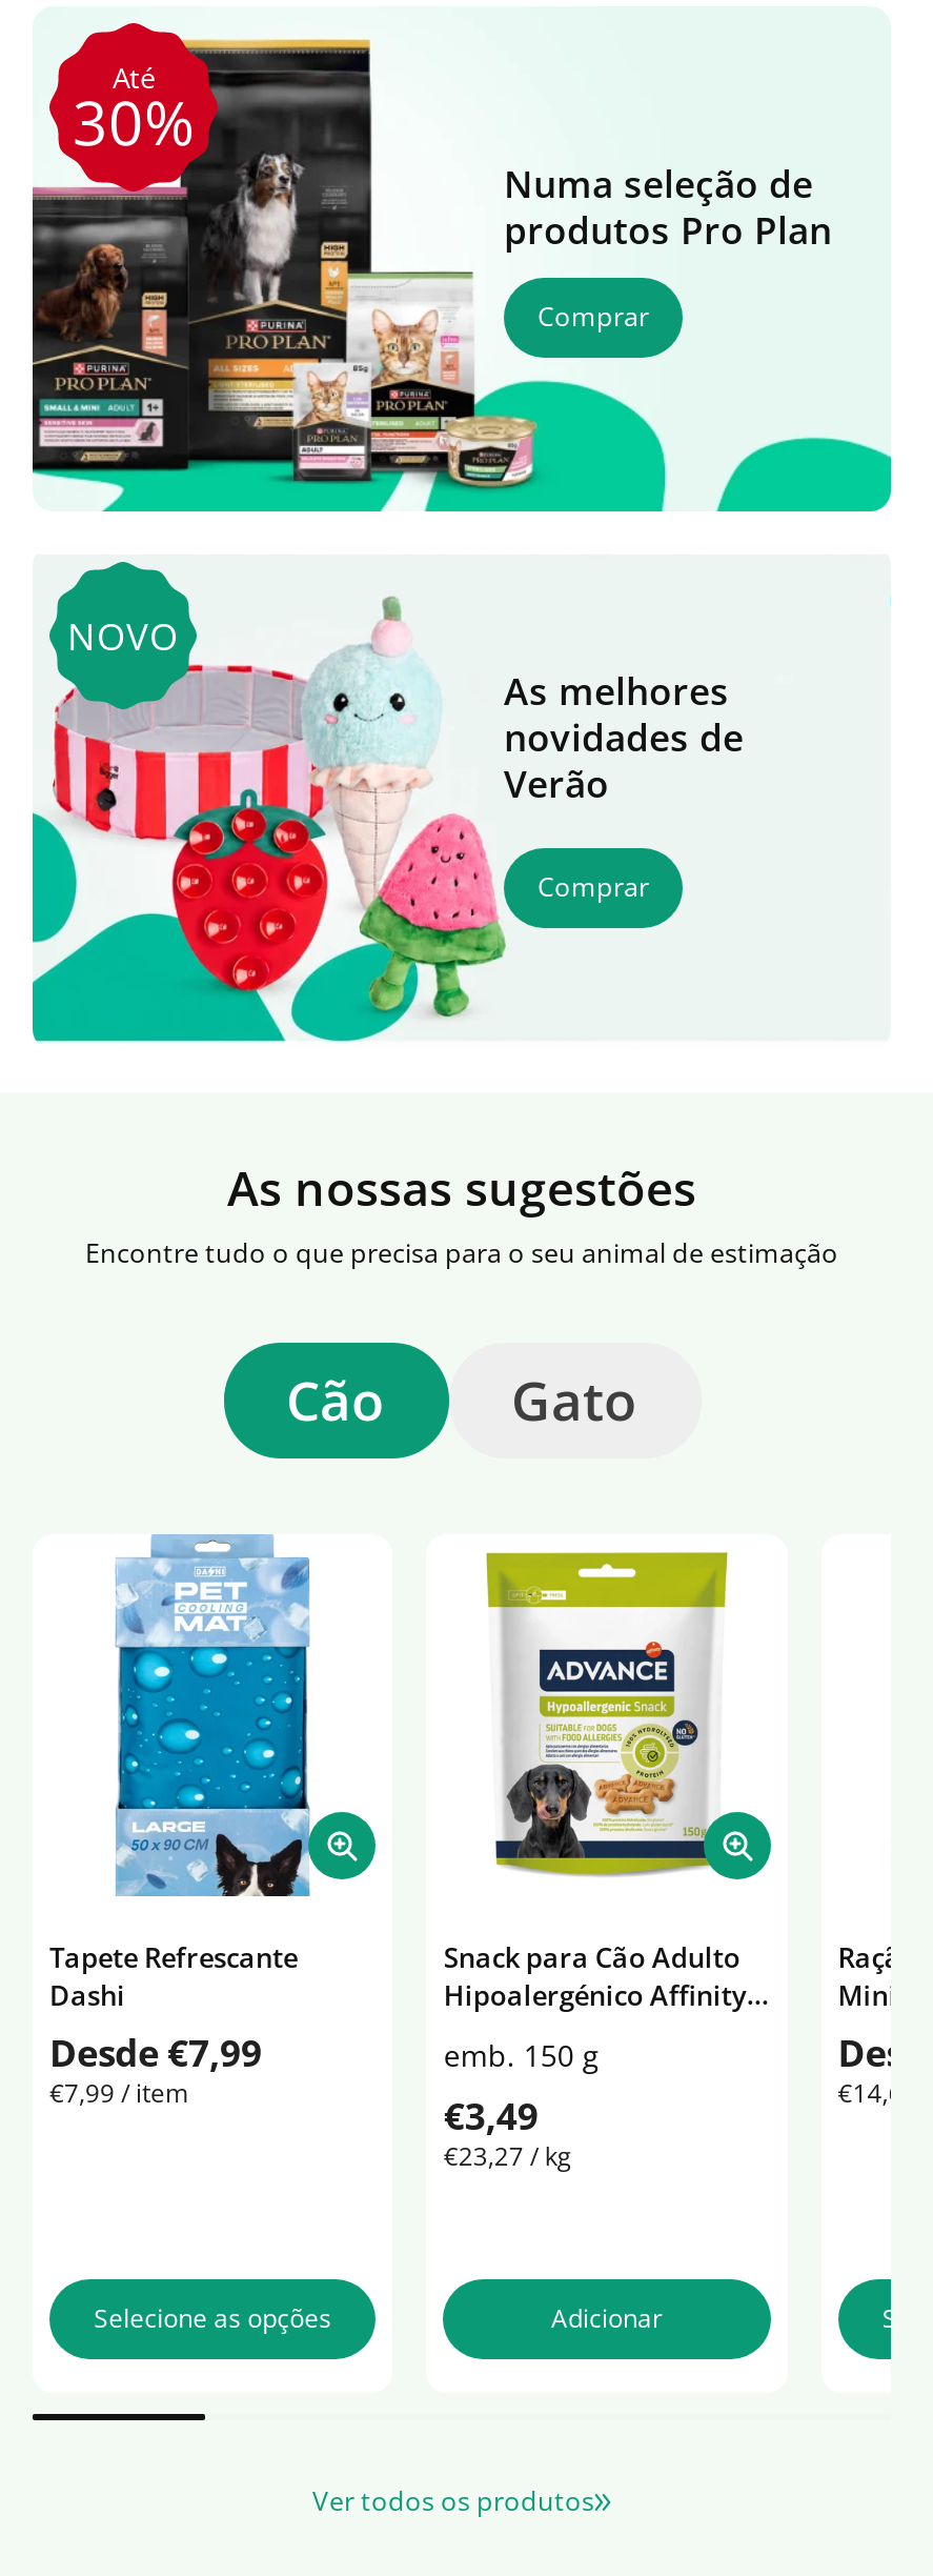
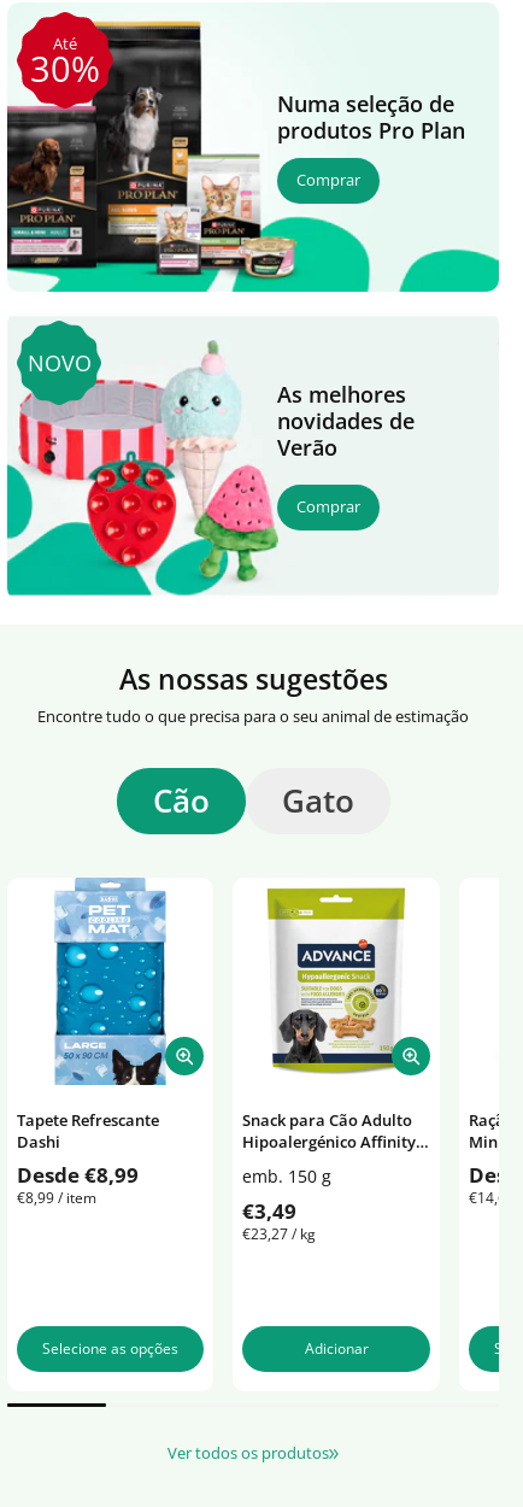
[49,2028,262,2077] Desde €7,99 -> [17,1161,139,1188] Desde €8,99
[49,2074,188,2110] €7,99 / item -> [17,1187,96,1208] €8,99 / item

